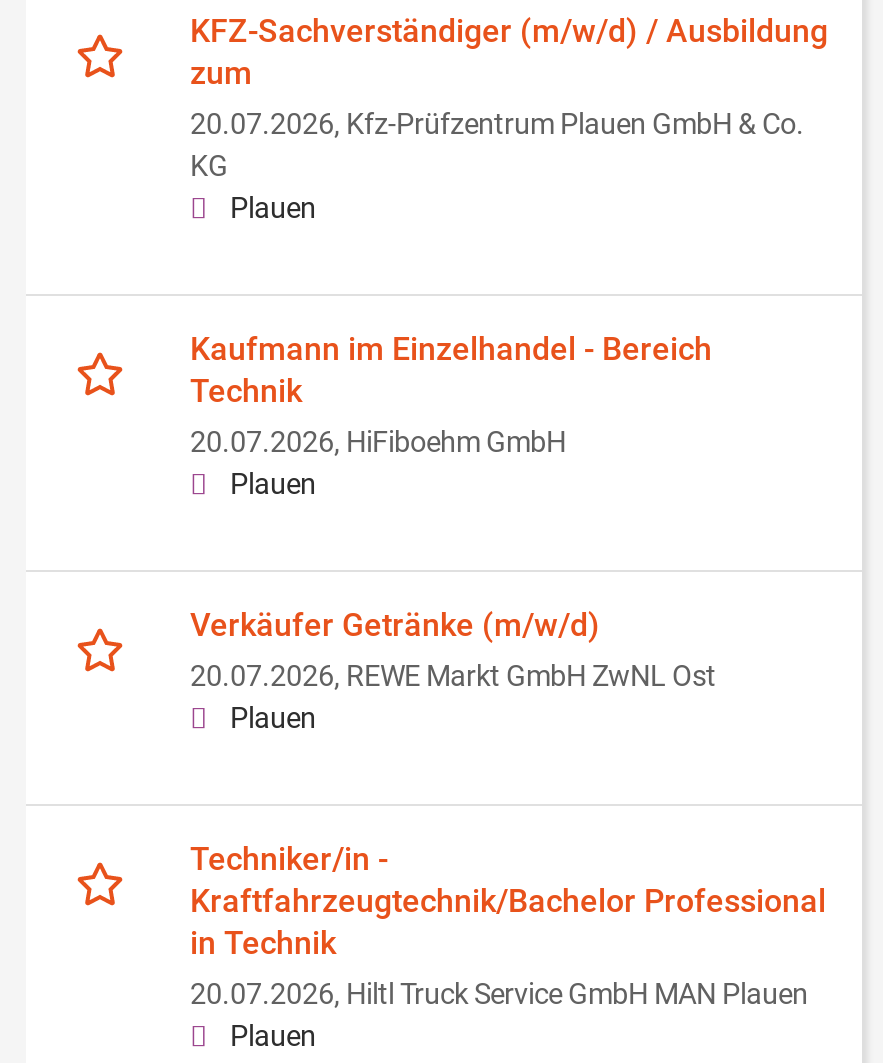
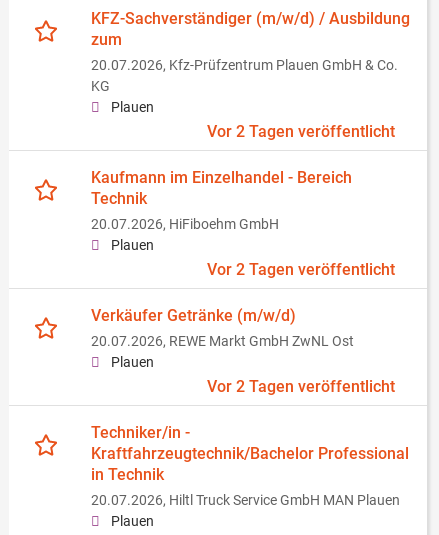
none -> [207,122,395,141] Vor 2 Tagen veröffentlicht
none -> [207,260,395,279] Vor 2 Tagen veröffentlicht
none -> [207,377,395,396] Vor 2 Tagen veröffentlicht

